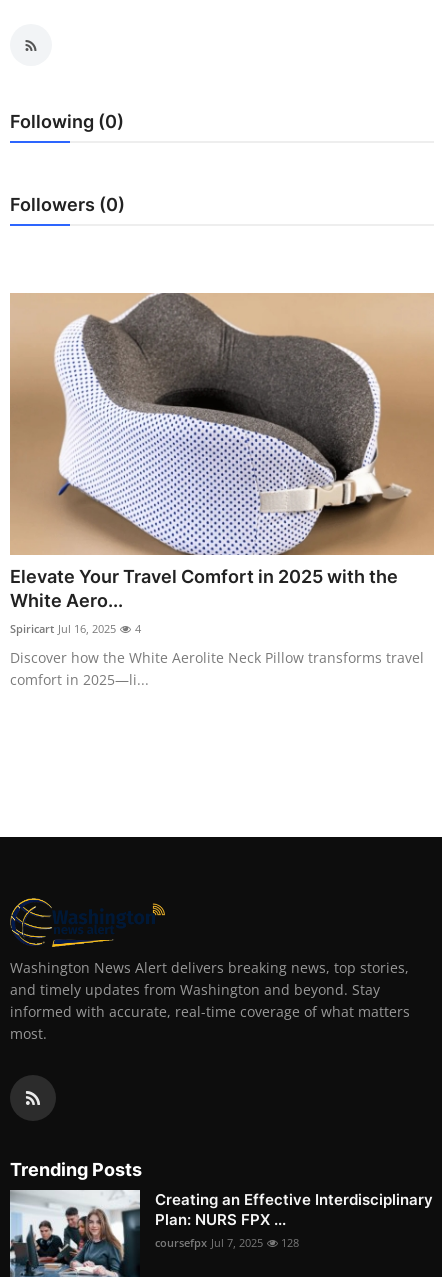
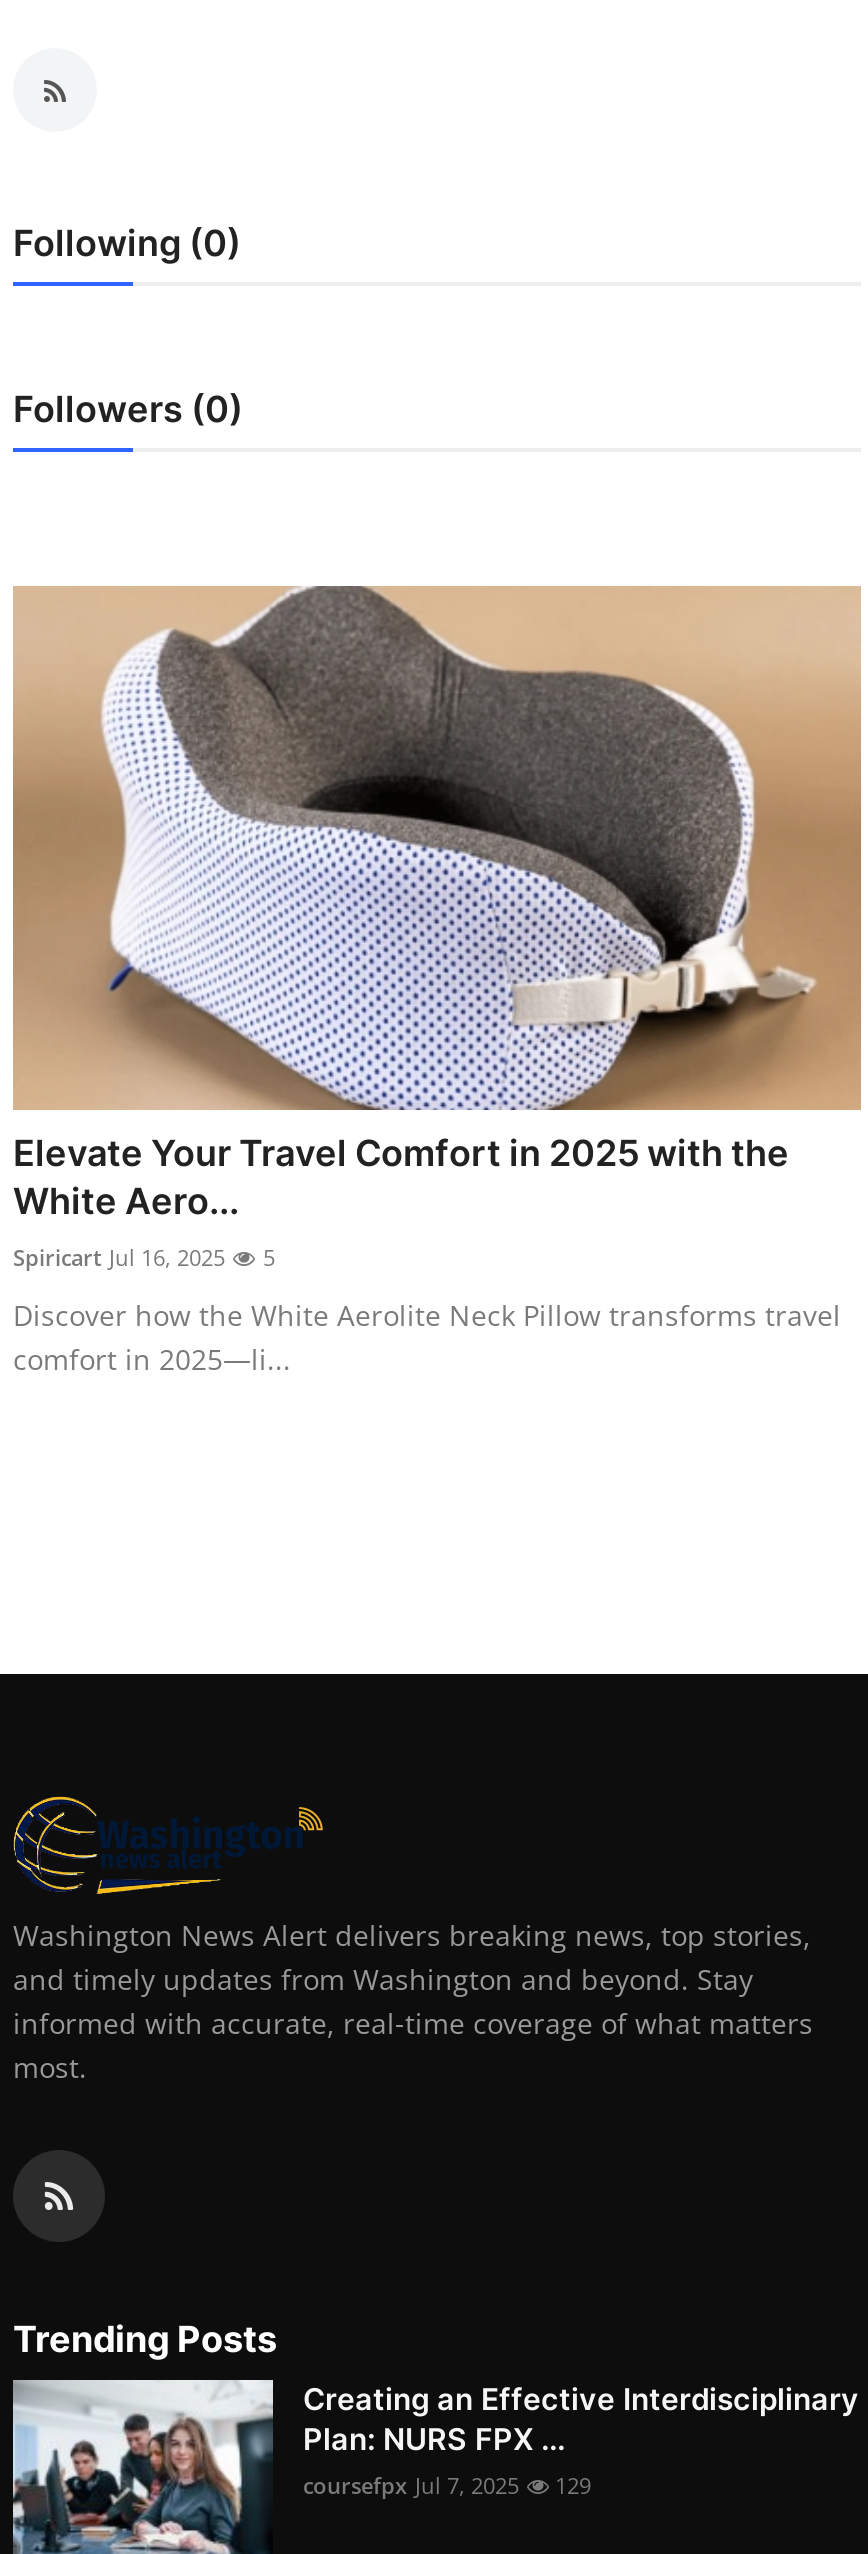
[10,621,141,636] Spiricart Jul 16, 2025 4 -> [13,1243,275,1273] Spiricart Jul 16, 2025 5
[155,1235,299,1250] coursefpx Jul 7, 2025 128 -> [303,2471,591,2501] coursefpx Jul 7, 2025 129

